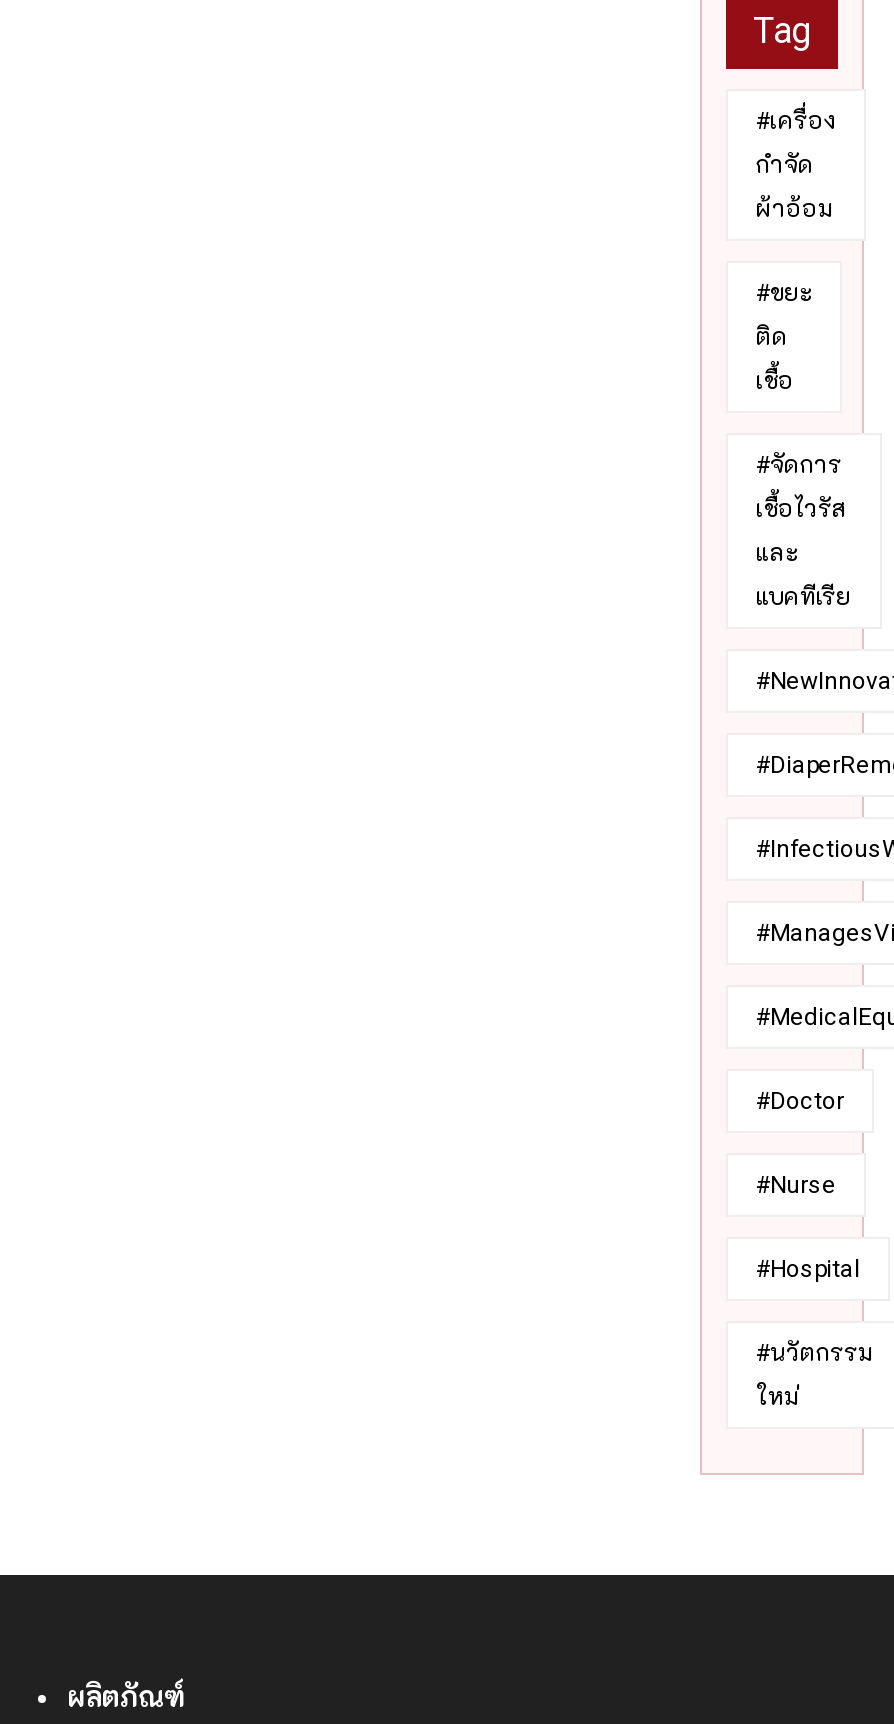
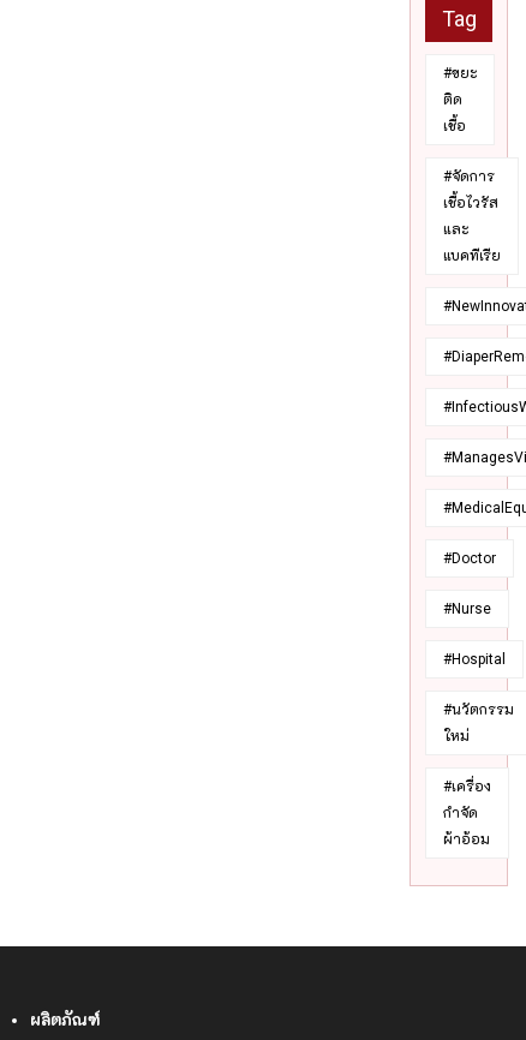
moved [756,107,836,223] -> [443,778,491,848]: #เครื่อง | กำจัด | ผ้าอ้อม
moved [756,279,874,1411] -> [443,65,514,745]: #ขยะ | ติด | เชื้อ | ... | #นวัตกรรม | ใหม่

